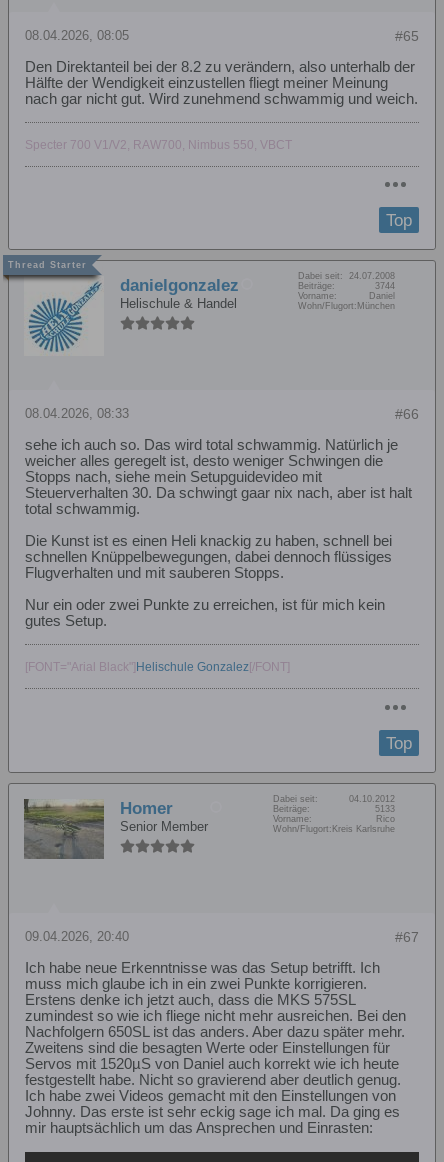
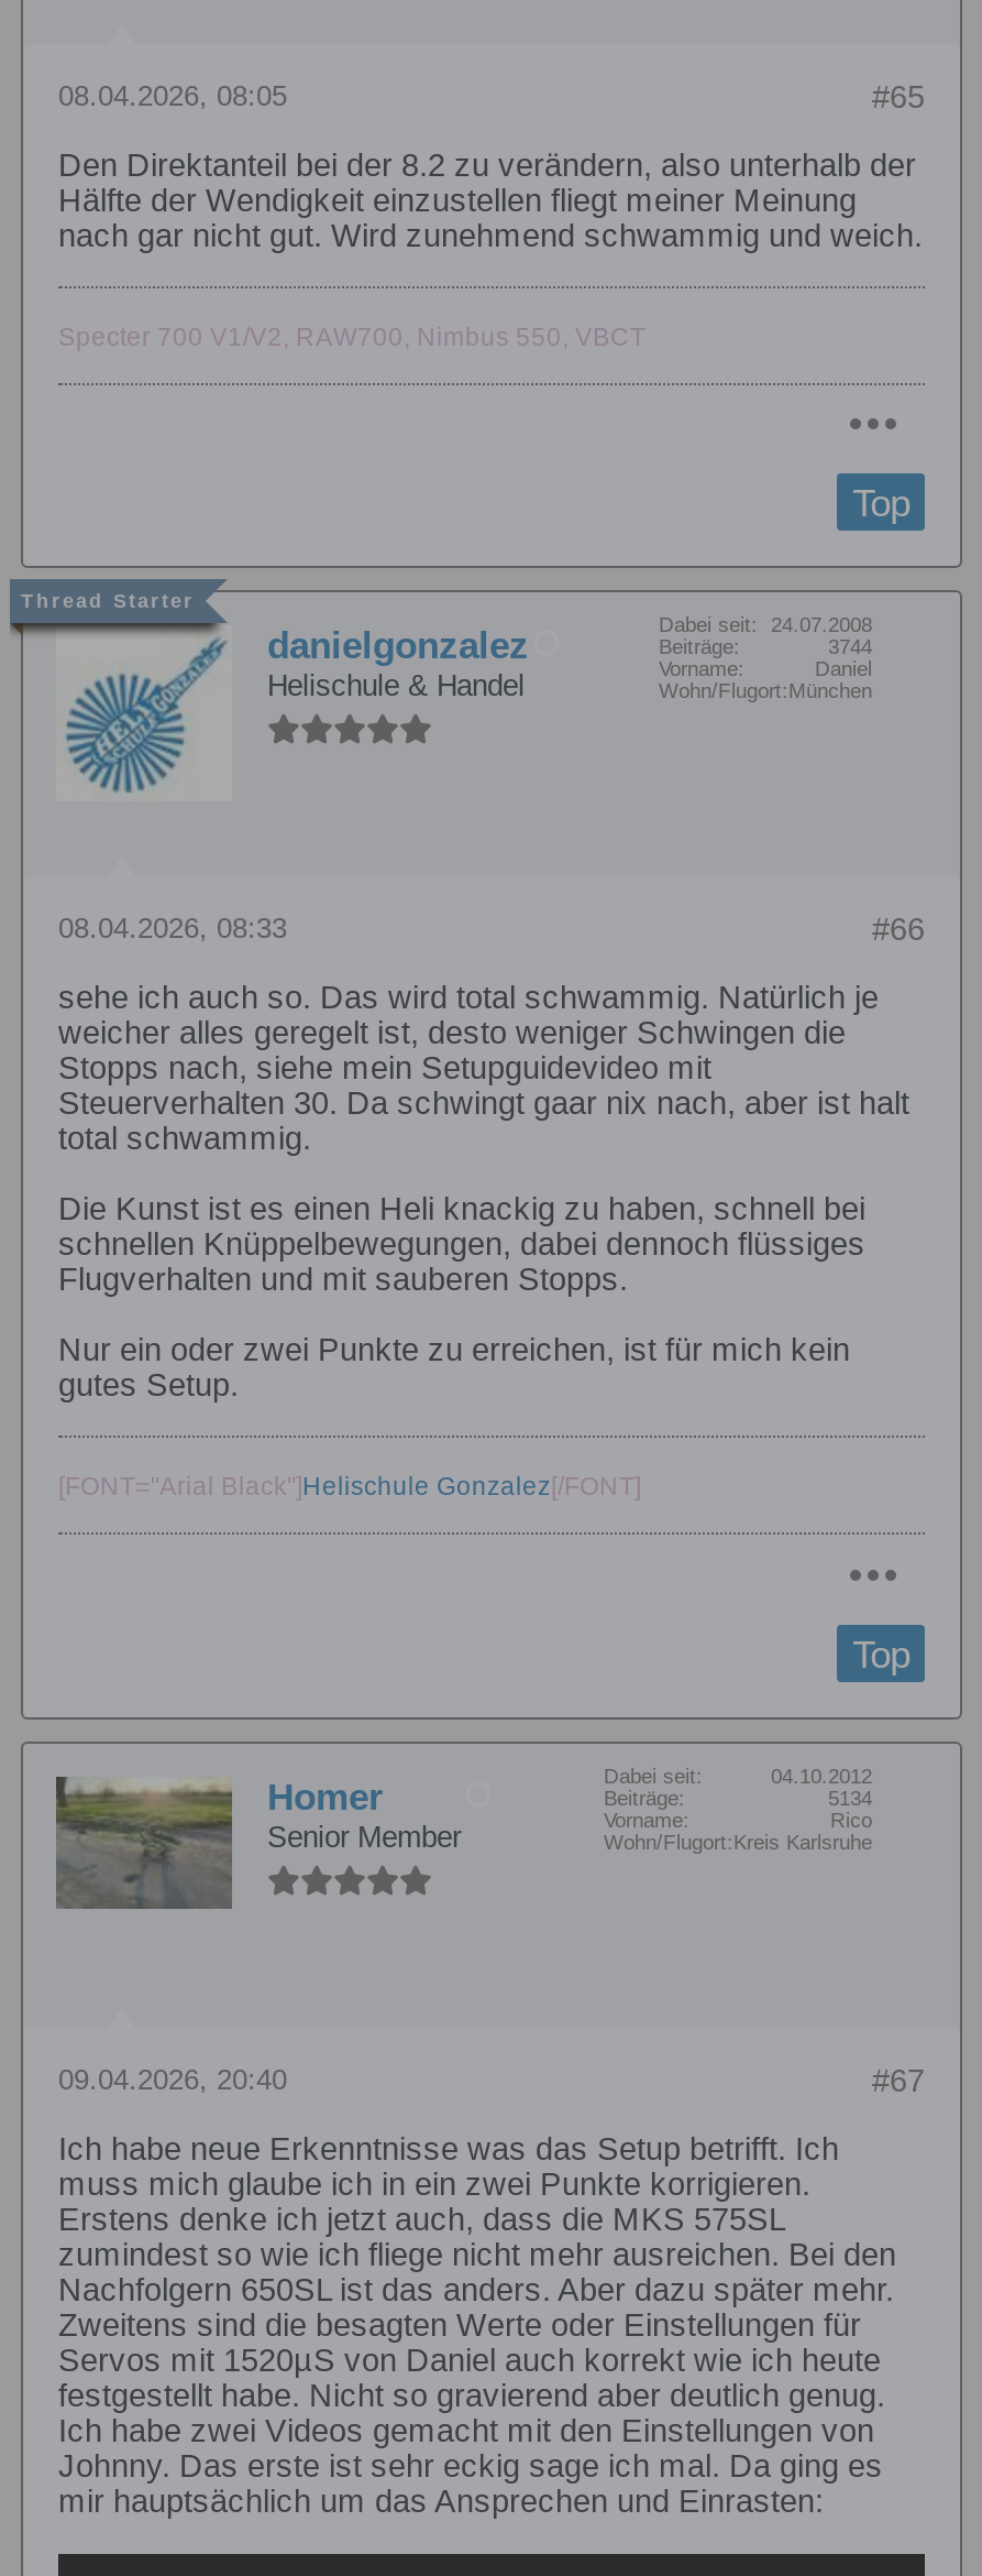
[375,804,395,814] 5133 -> [828,1787,872,1809] 5134

